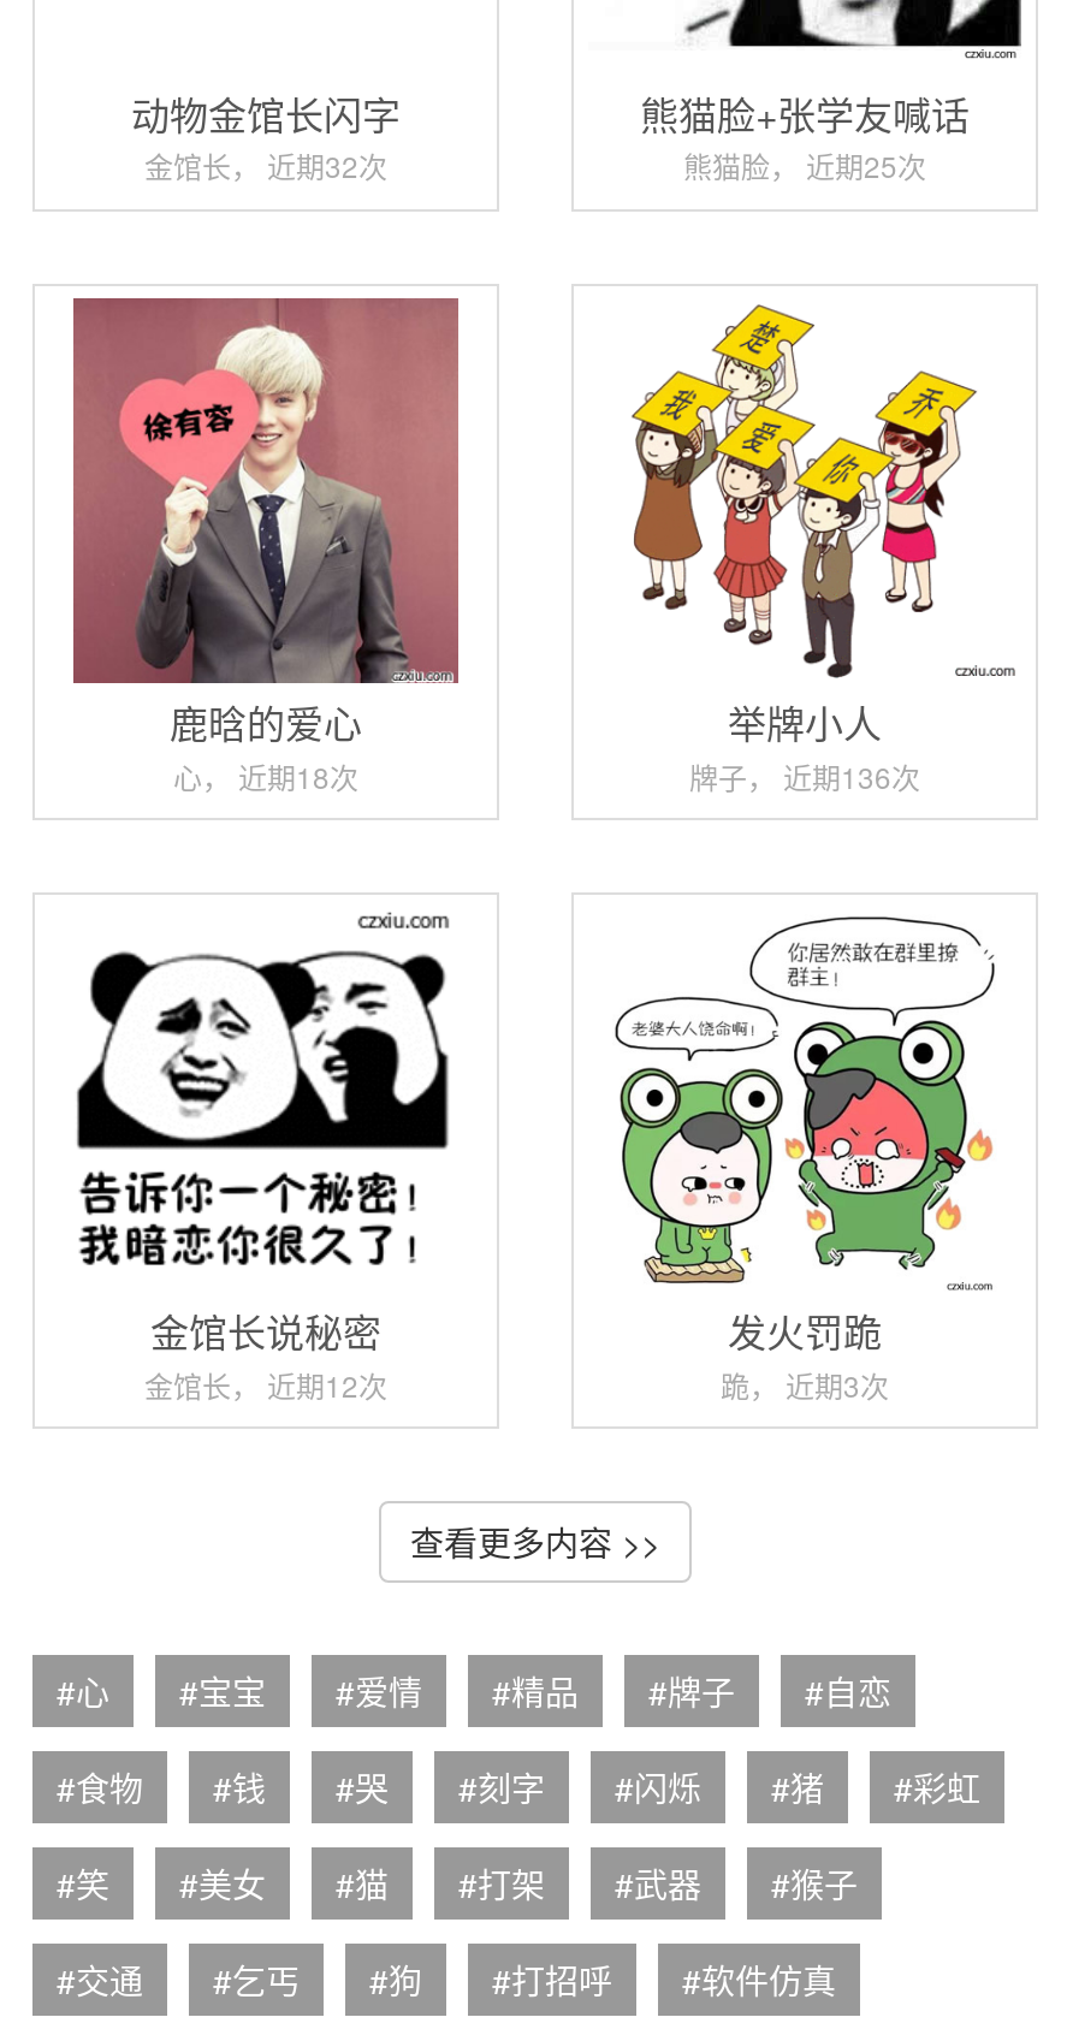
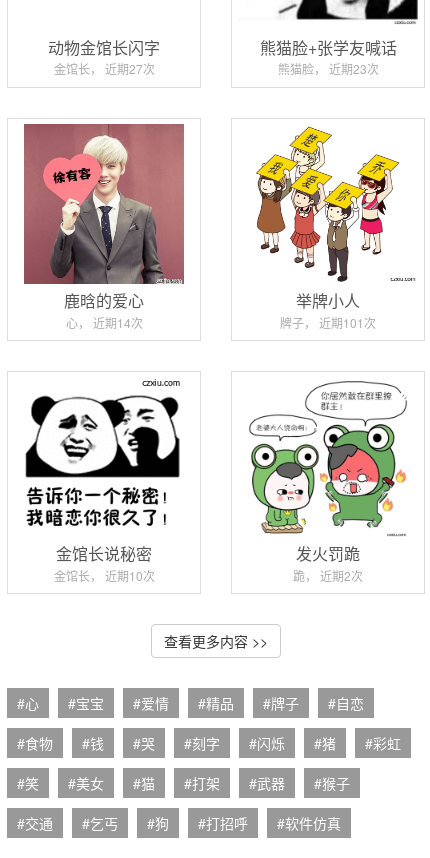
[144,145,387,186] 金馆长， 近期32次 -> [53,60,154,77] 金馆长， 近期27次
[683,145,926,186] 熊猫脸， 近期25次 -> [277,60,378,77] 熊猫脸， 近期23次
[173,754,358,795] 心， 近期18次 -> [65,313,142,330] 心， 近期14次
[689,754,920,795] 牌子， 近期136次 -> [280,313,376,330] 牌子， 近期101次
[144,1363,387,1404] 金馆长， 近期12次 -> [53,567,154,584] 金馆长， 近期10次
[721,1363,889,1404] 跪， 近期3次 -> [293,567,363,584] 跪， 近期2次

